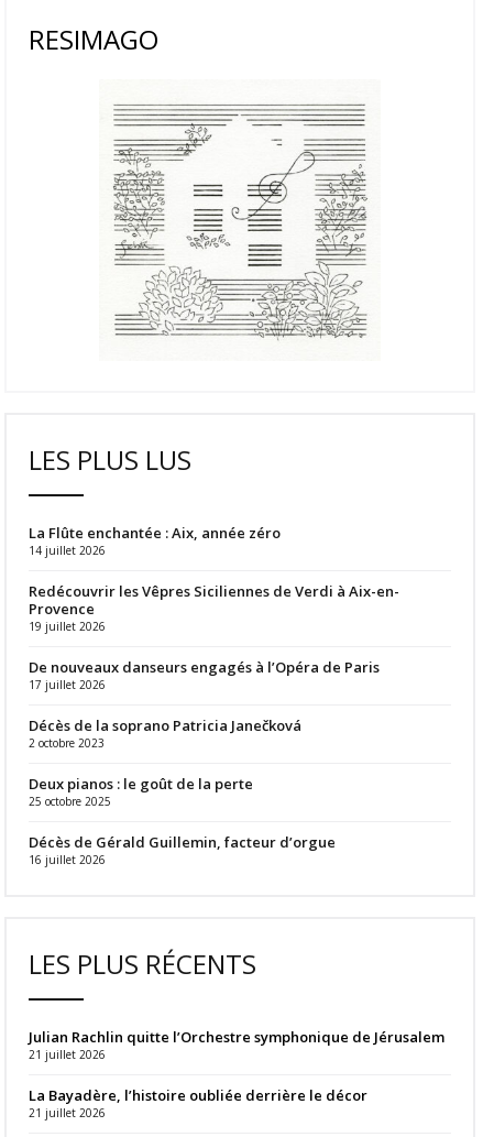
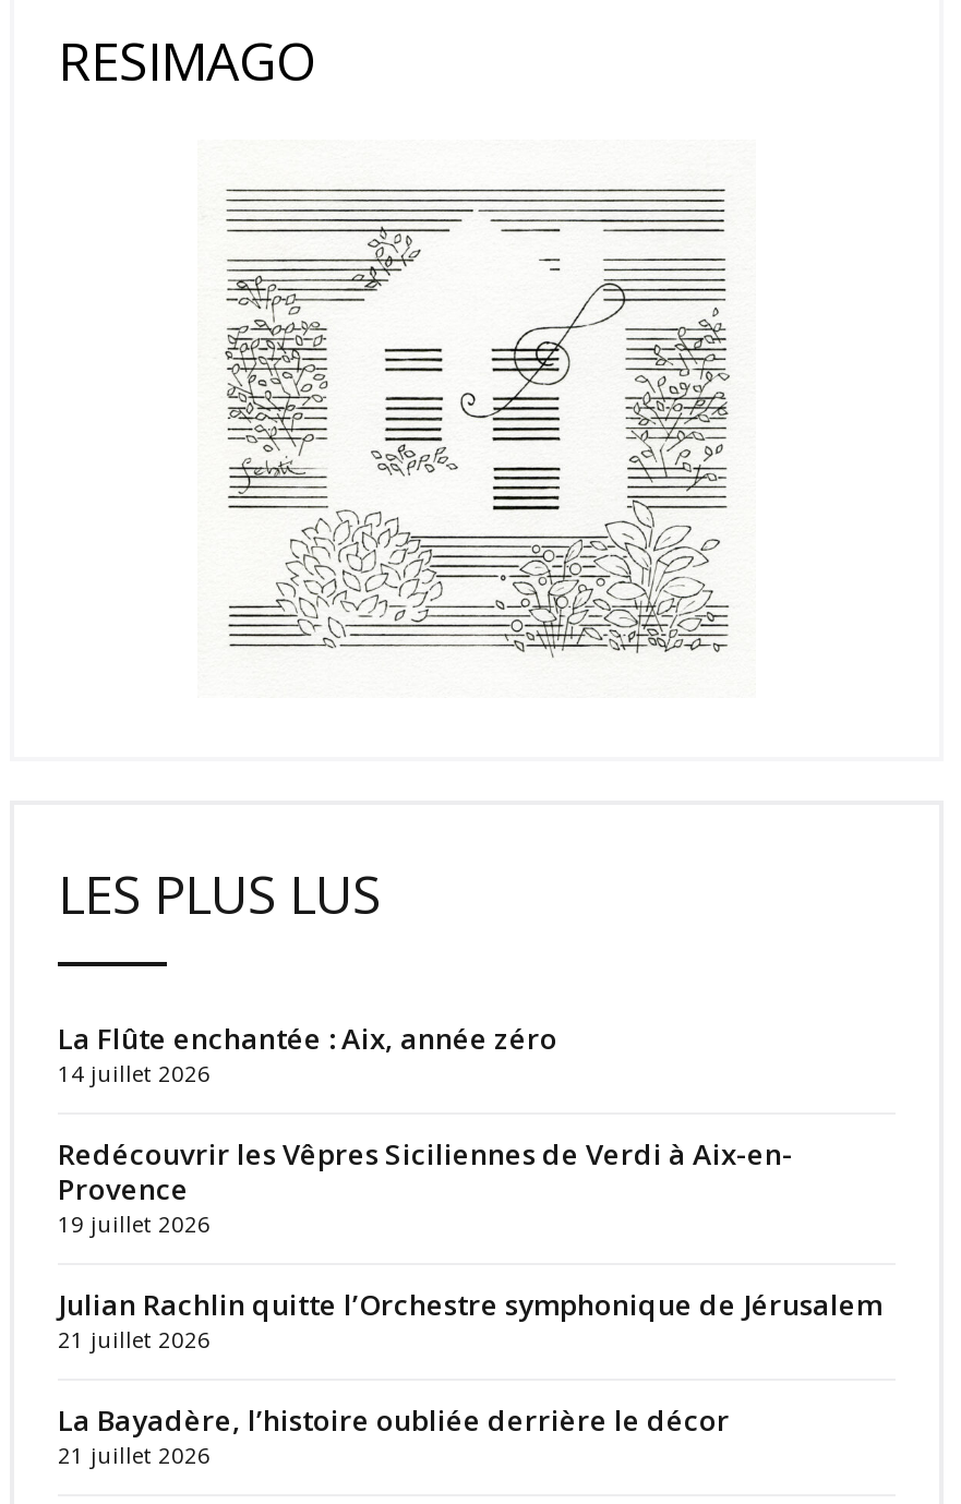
[29,657,380,982] De nouveaux danseurs engagés à l’Opéra de Paris | 17 juillet 2026 | Décès de la soprano Patricia Janečková | 2 octobre 2023 | Deux pianos : le goût de la perte | 25 octobre 2025 | Décès de Gérald Guillemin, facteur d’orgue | 16 juillet 2026 | LES PLUS RÉCENTS -> none

